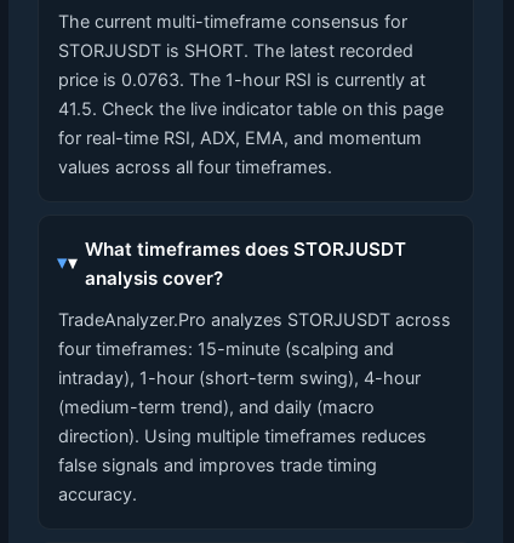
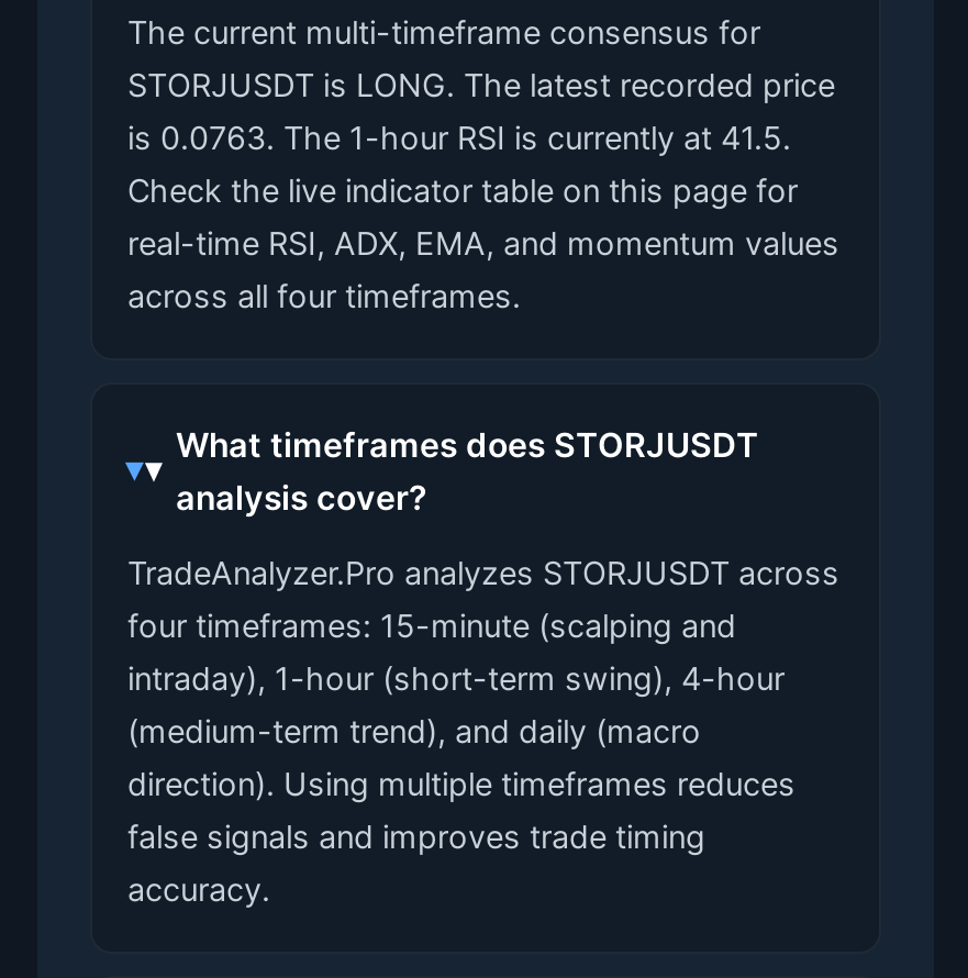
[58,40,444,177] STORJUSDT is SHORT. The latest recorded | price is 0.0763. The 1-hour RSI is currently at | 41.5. Check the live indicator table on this page | for real-time RSI, ADX, EMA, and momentum | values across all four timeframes. -> [127,66,839,314] STORJUSDT is LONG. The latest recorded price | is 0.0763. The 1-hour RSI is currently at 41.5. | Check the live indicator table on this page for | real-time RSI, ADX, EMA, and momentum values | across all four timeframes.

